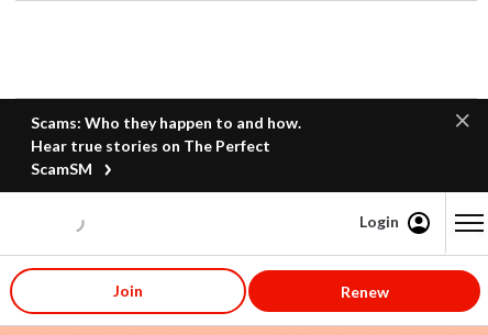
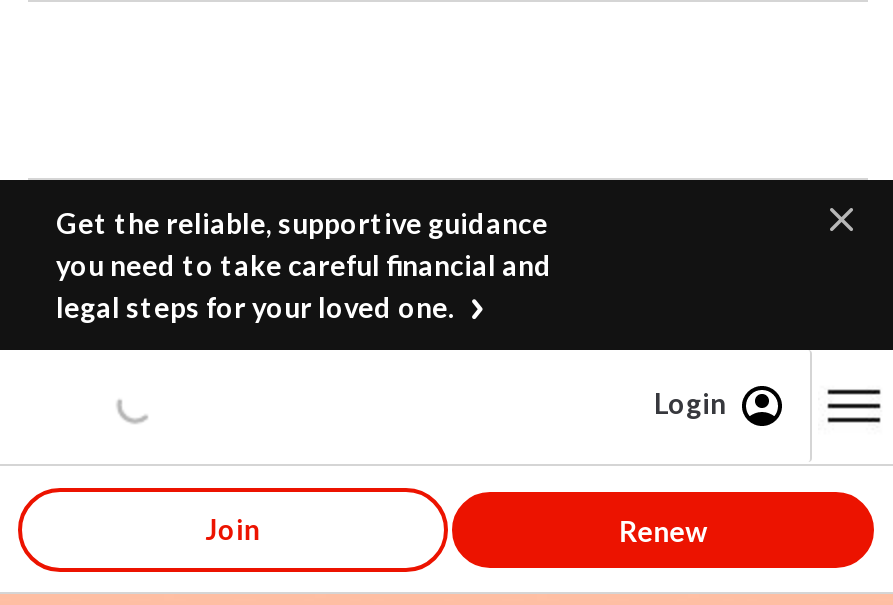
[31,113,301,178] Scams: Who they happen to and how. | Hear true stories on The Perfect | ScamSM -> [56,206,552,324] Get the reliable, supportive guidance | you need to take careful financial and | legal steps for your loved one.

